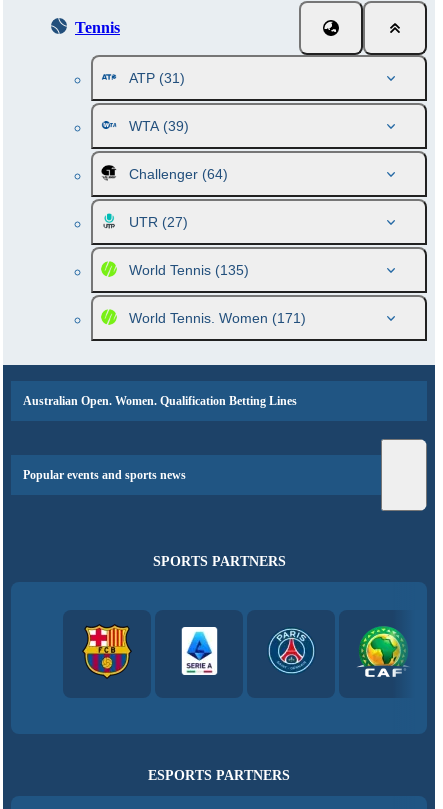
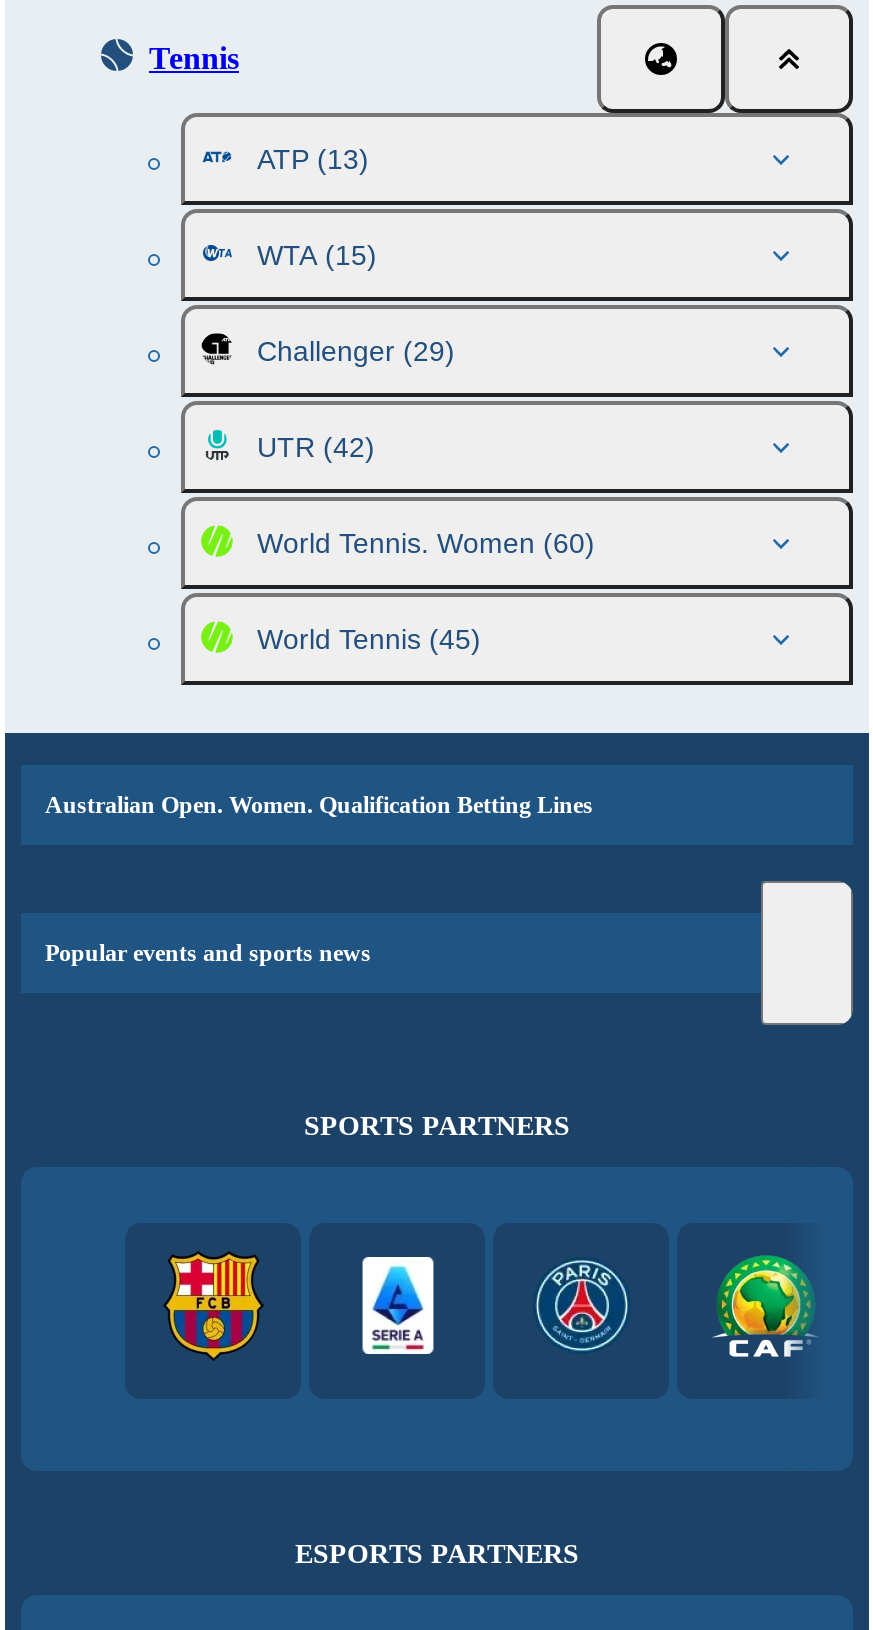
[129,70,185,86] ATP (31) -> [257,143,369,175] ATP (13)
[129,118,189,134] WTA (39) -> [257,239,377,271] WTA (15)
[129,166,228,182] Challenger (64) -> [257,335,455,367] Challenger (29)
[129,214,188,230] UTR (27) -> [257,431,375,463] UTR (42)
[129,262,249,278] World Tennis (135) -> [257,527,595,559] World Tennis. Women (60)
[129,310,306,326] World Tennis. Women (171) -> [257,623,481,655] World Tennis (45)

